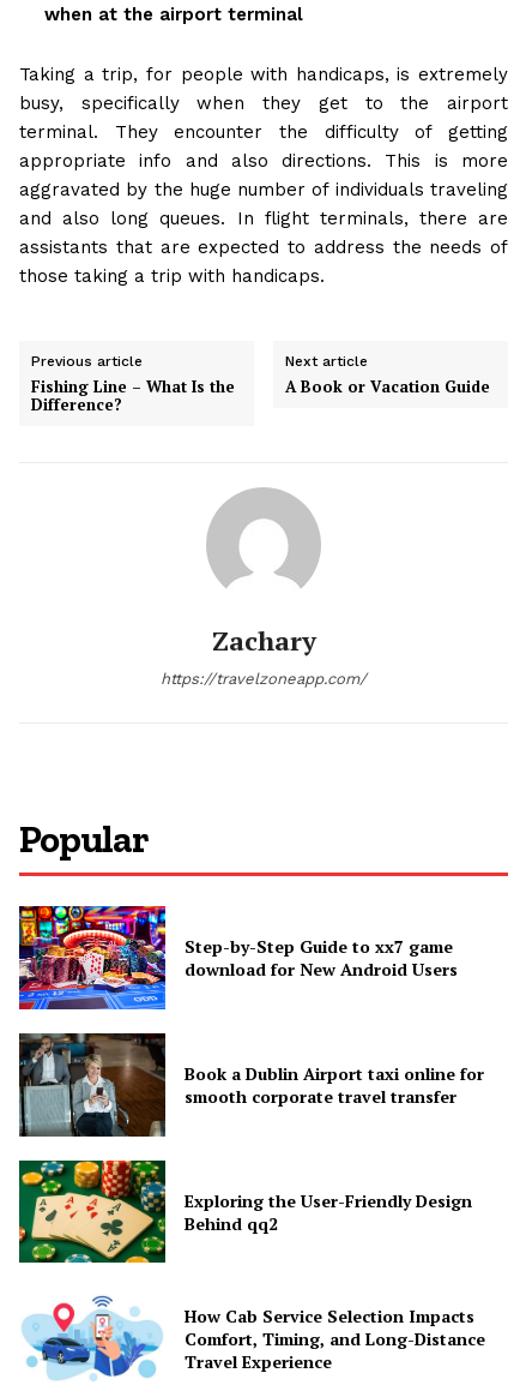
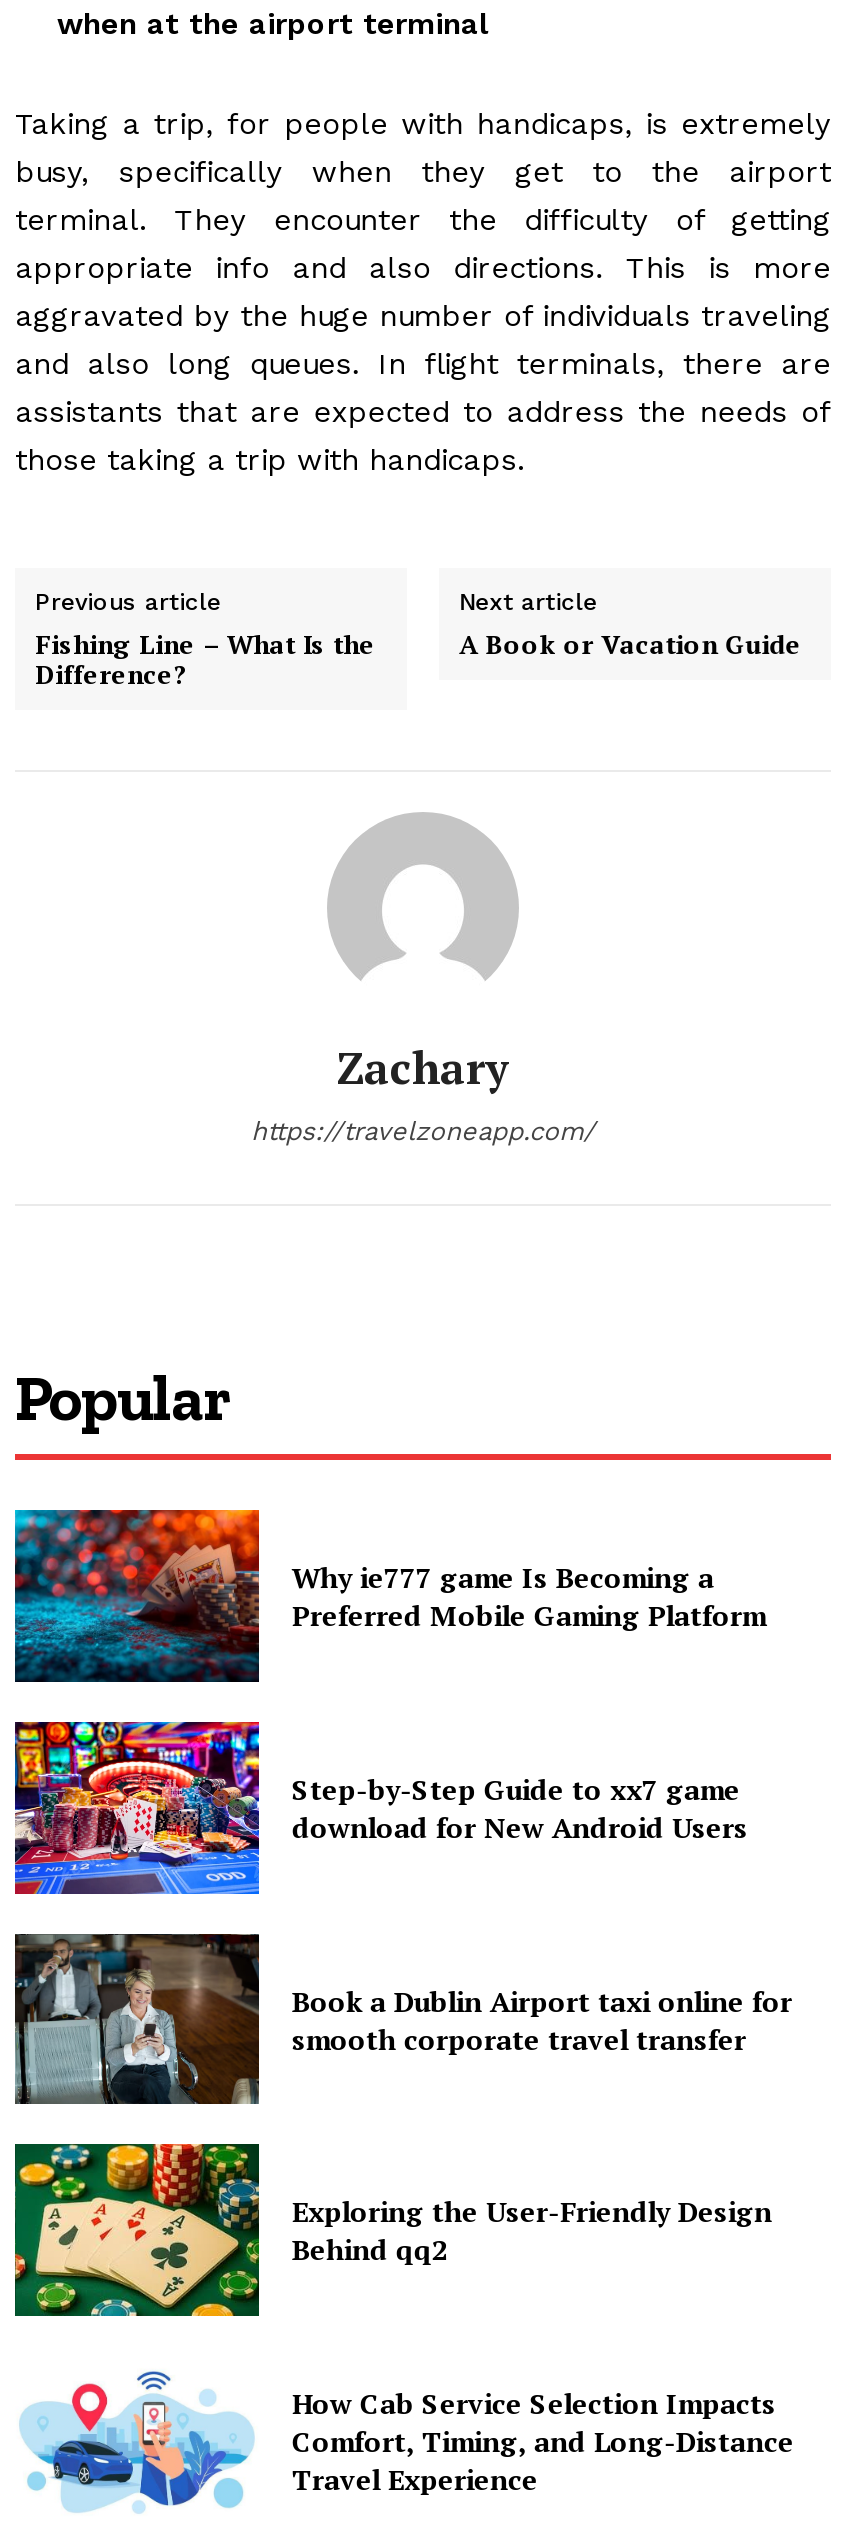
none -> [13,1508,766,1684] [image] | Why ie777 game Is Becoming a | Preferred Mobile Gaming Platform

